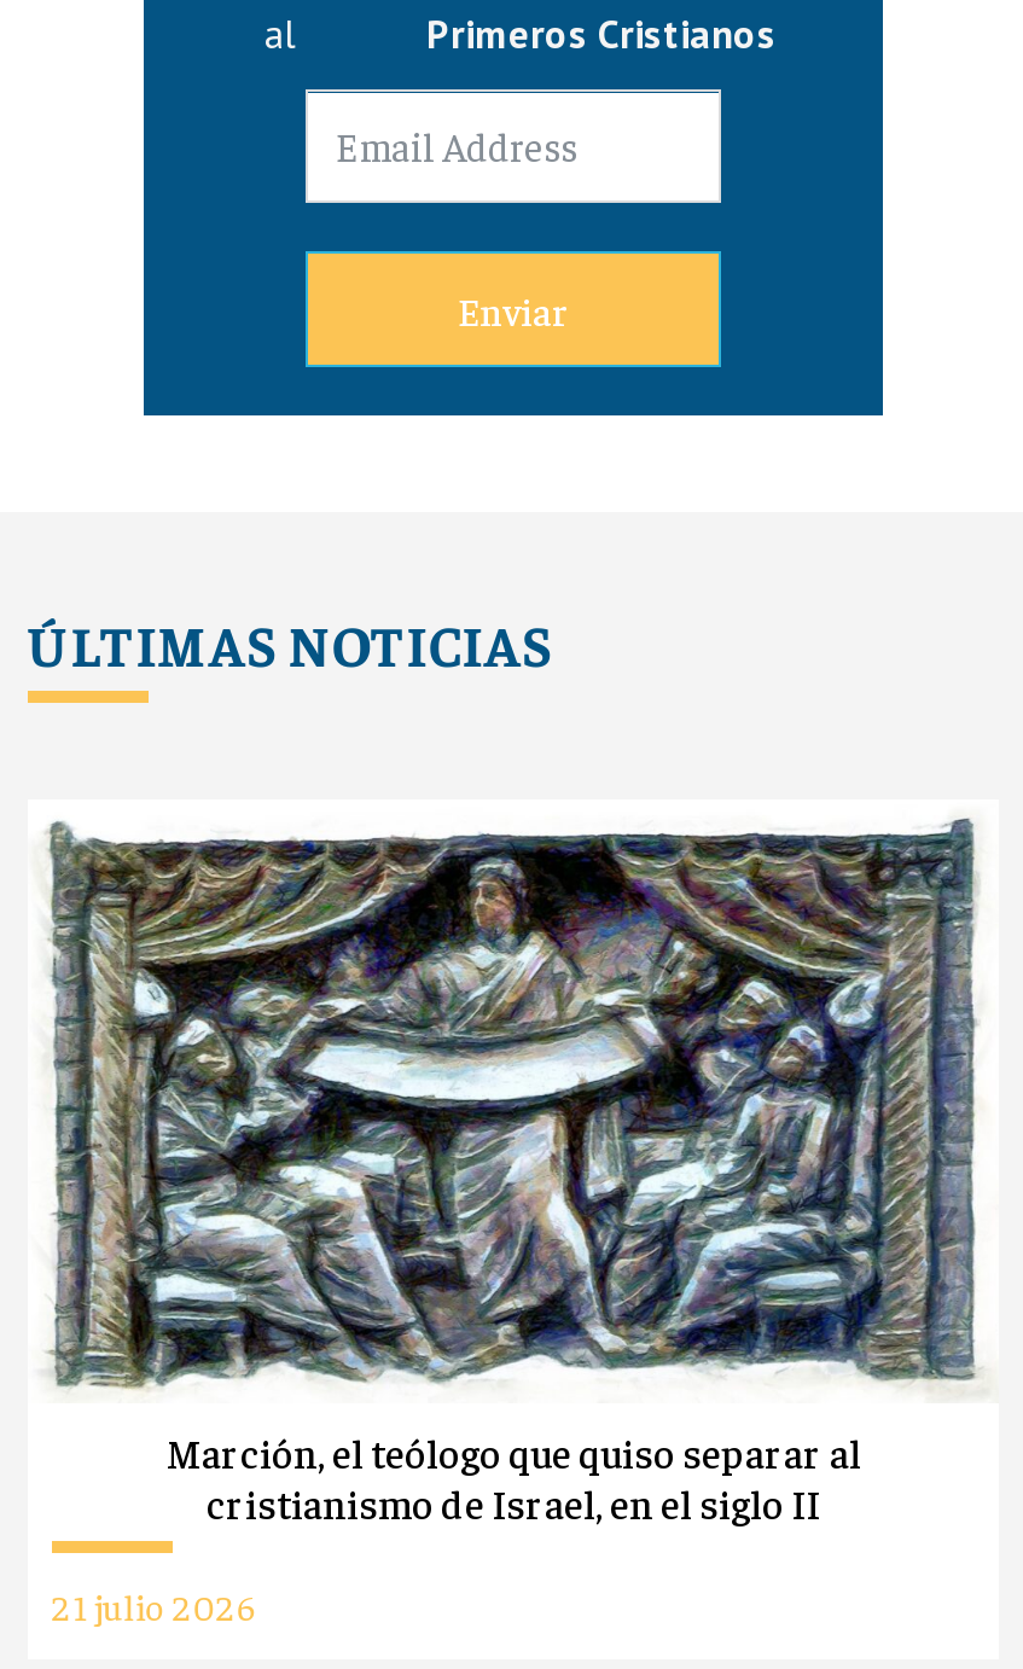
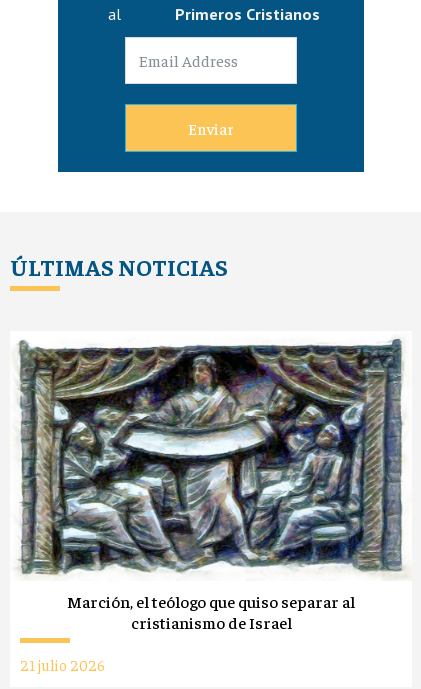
[207,1479,820,1530] cristianismo de Israel, en el siglo II -> [130,612,291,633] cristianismo de Israel

